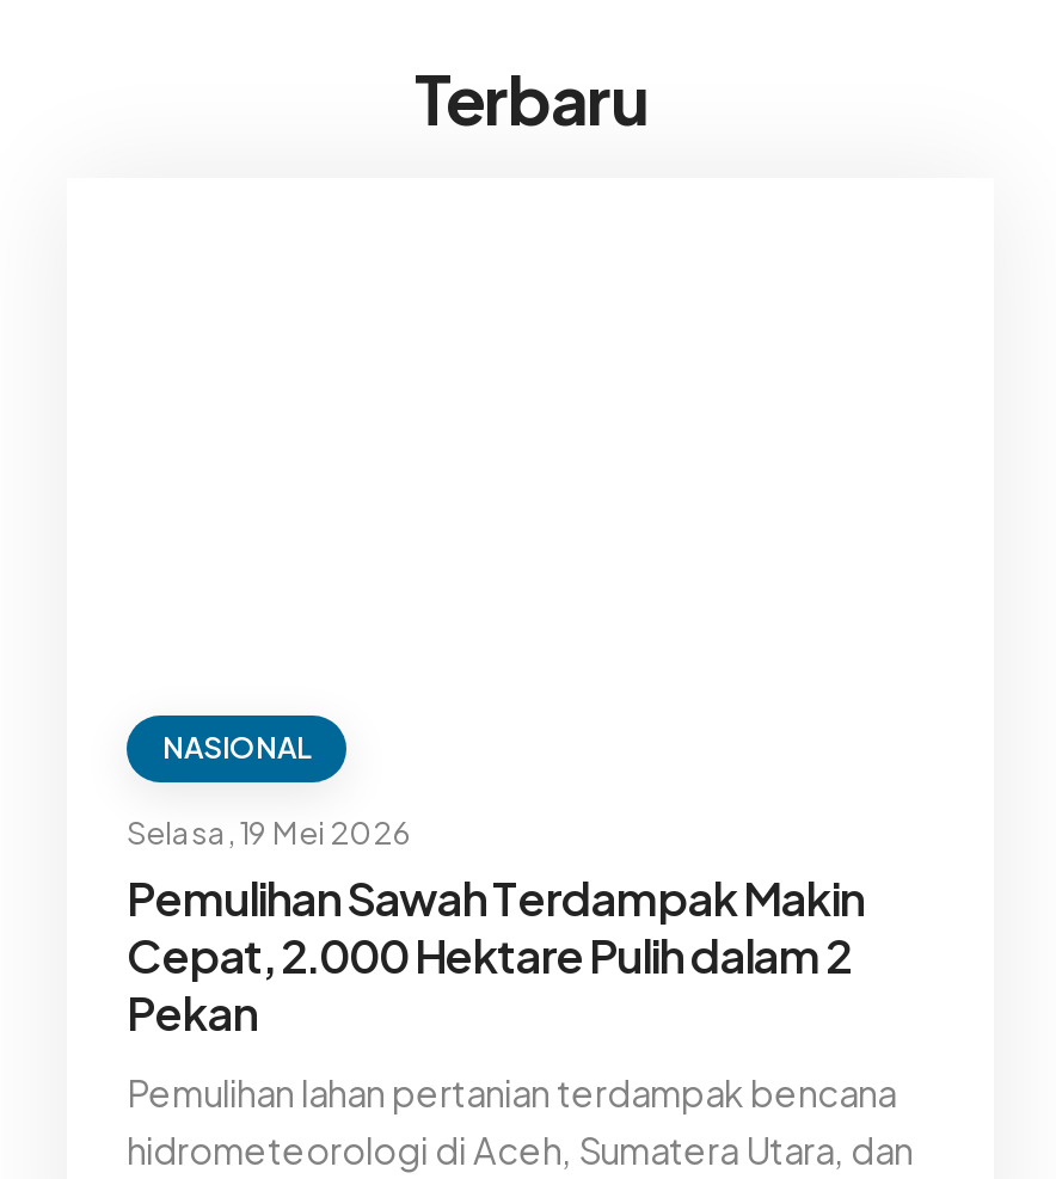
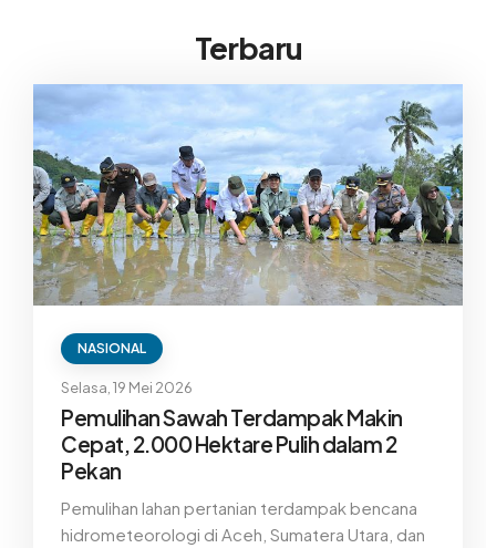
none -> [32,84,464,307] [image]

